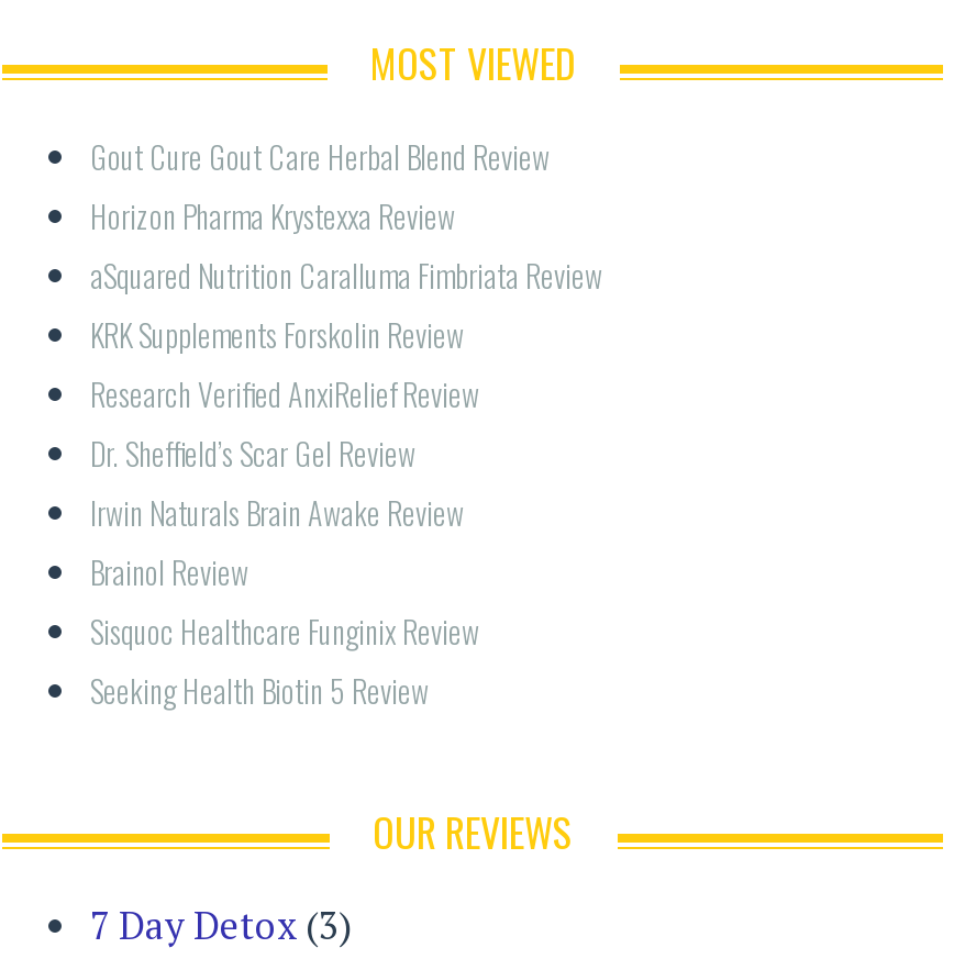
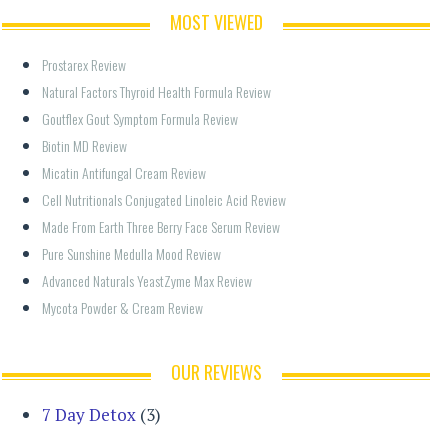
[90,133,602,713] Gout Cure Gout Care Herbal Blend Review | Horizon Pharma Krystexxa Review | aSquared Nutrition Caralluma Fimbriata Review | KRK Supplements Forskolin Review | Research Verified AnxiRelief Review | Dr. Sheffield’s Scar Gel Review | Irwin Naturals Brain Awake Review | Brainol Review | Sisquoc Healthcare Funginix Review | Seeking Health Biotin 5 Review -> [42,54,286,318] Prostarex Review | Natural Factors Thyroid Health Formula Review | Goutflex Gout Symptom Formula Review | Biotin MD Review | Micatin Antifungal Cream Review | Cell Nutritionals Conjugated Linoleic Acid Review | Made From Earth Three Berry Face Serum Review | Pure Sunshine Medulla Mood Review | Advanced Naturals YeastZyme Max Review | Mycota Powder & Cream Review

